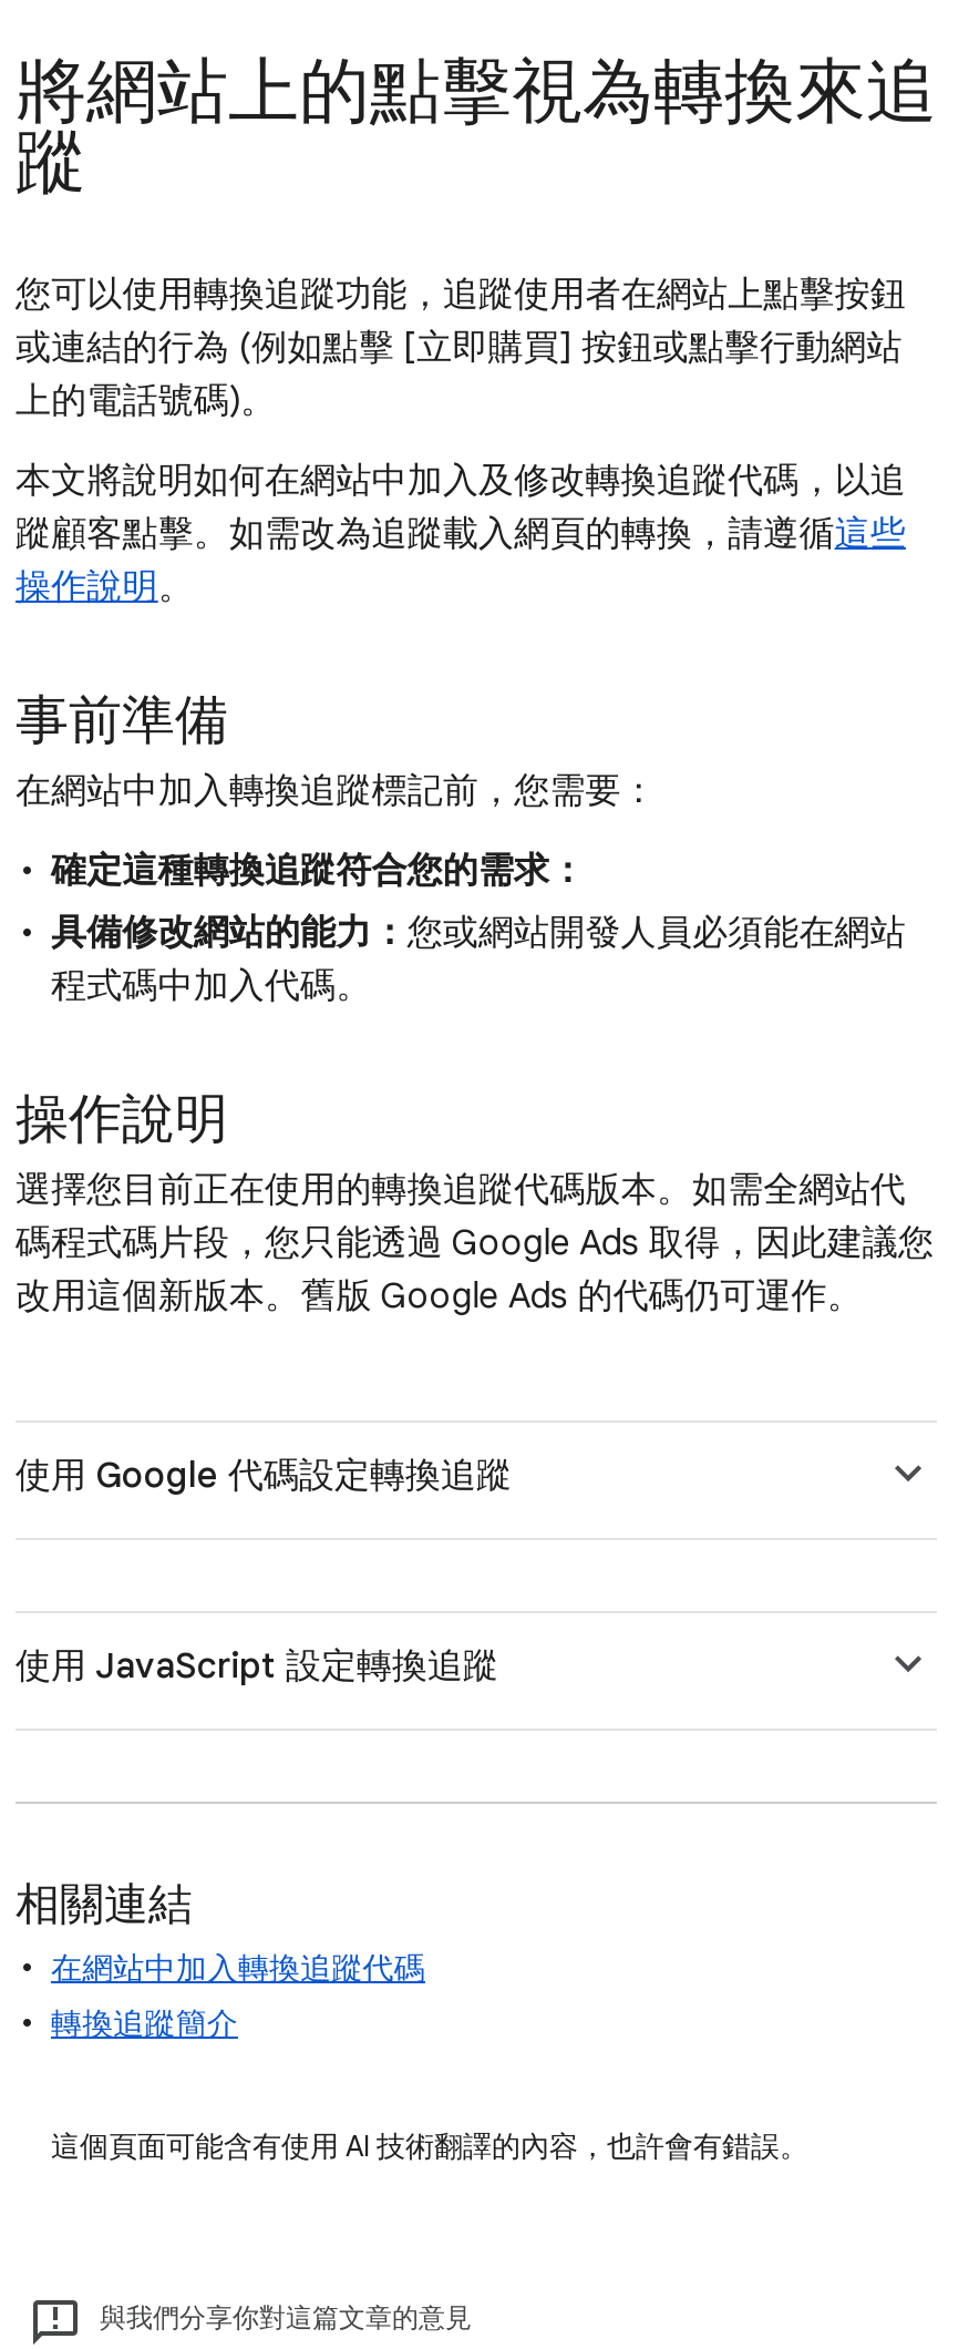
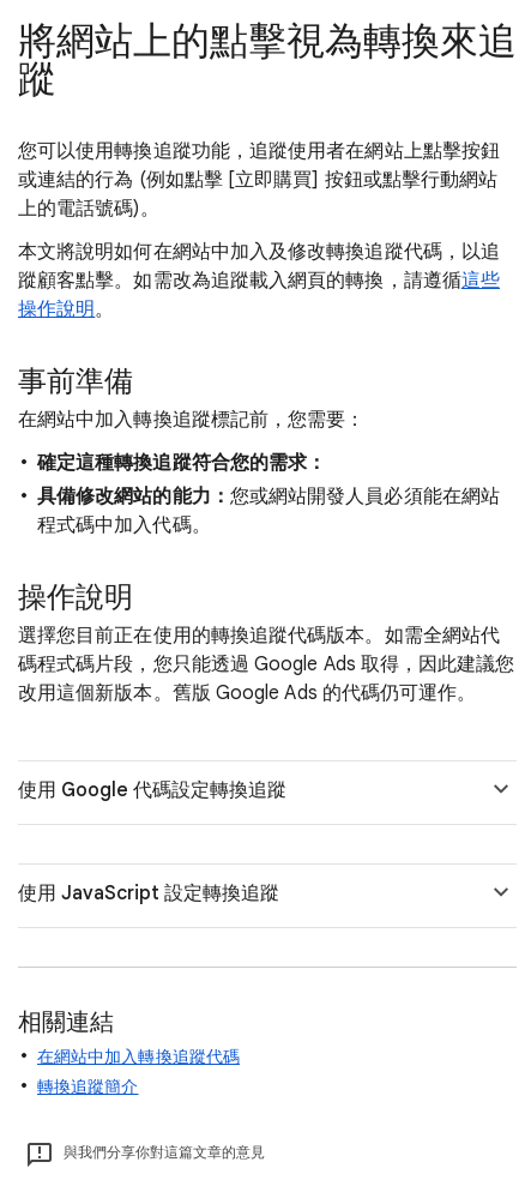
[51,2127,808,2165] 這個頁面可能含有使用 AI 技術翻譯的內容，也許會有錯誤。 -> none

